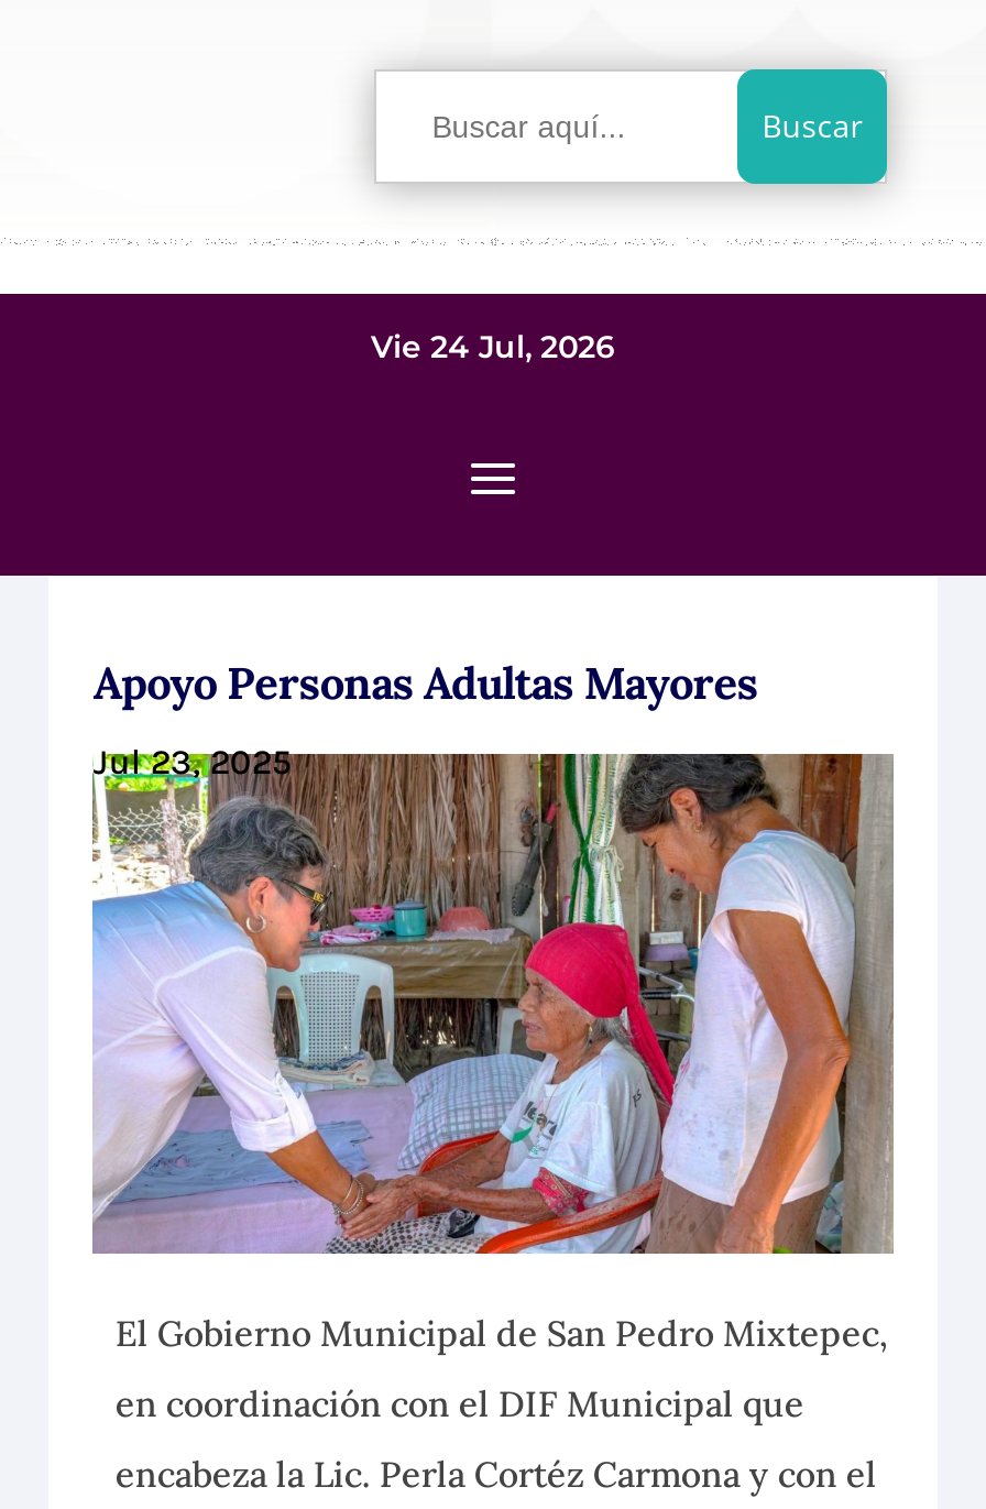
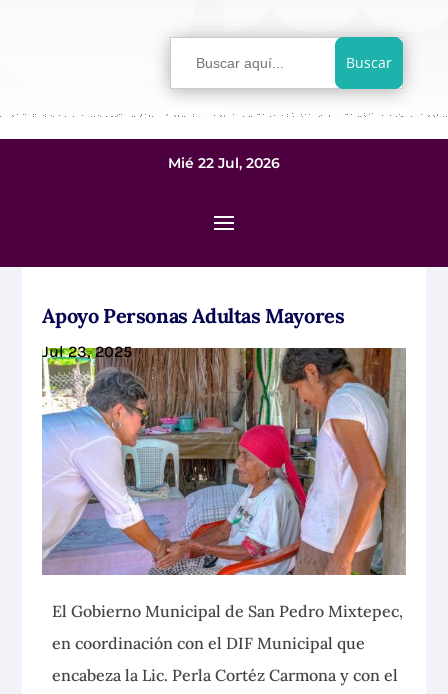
[371,327,615,367] Vie 24 Jul, 2026 -> [168,154,280,172] Mié 22 Jul, 2026

